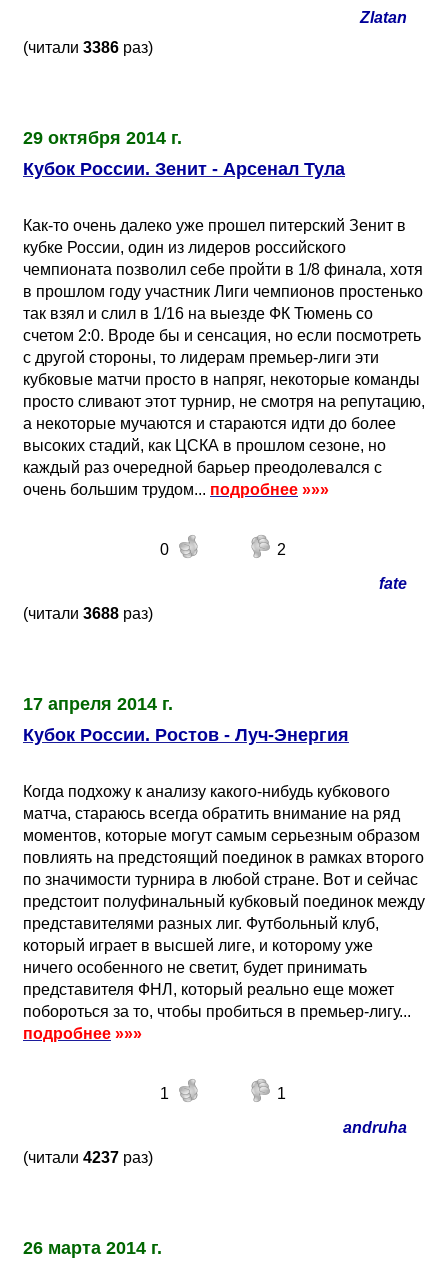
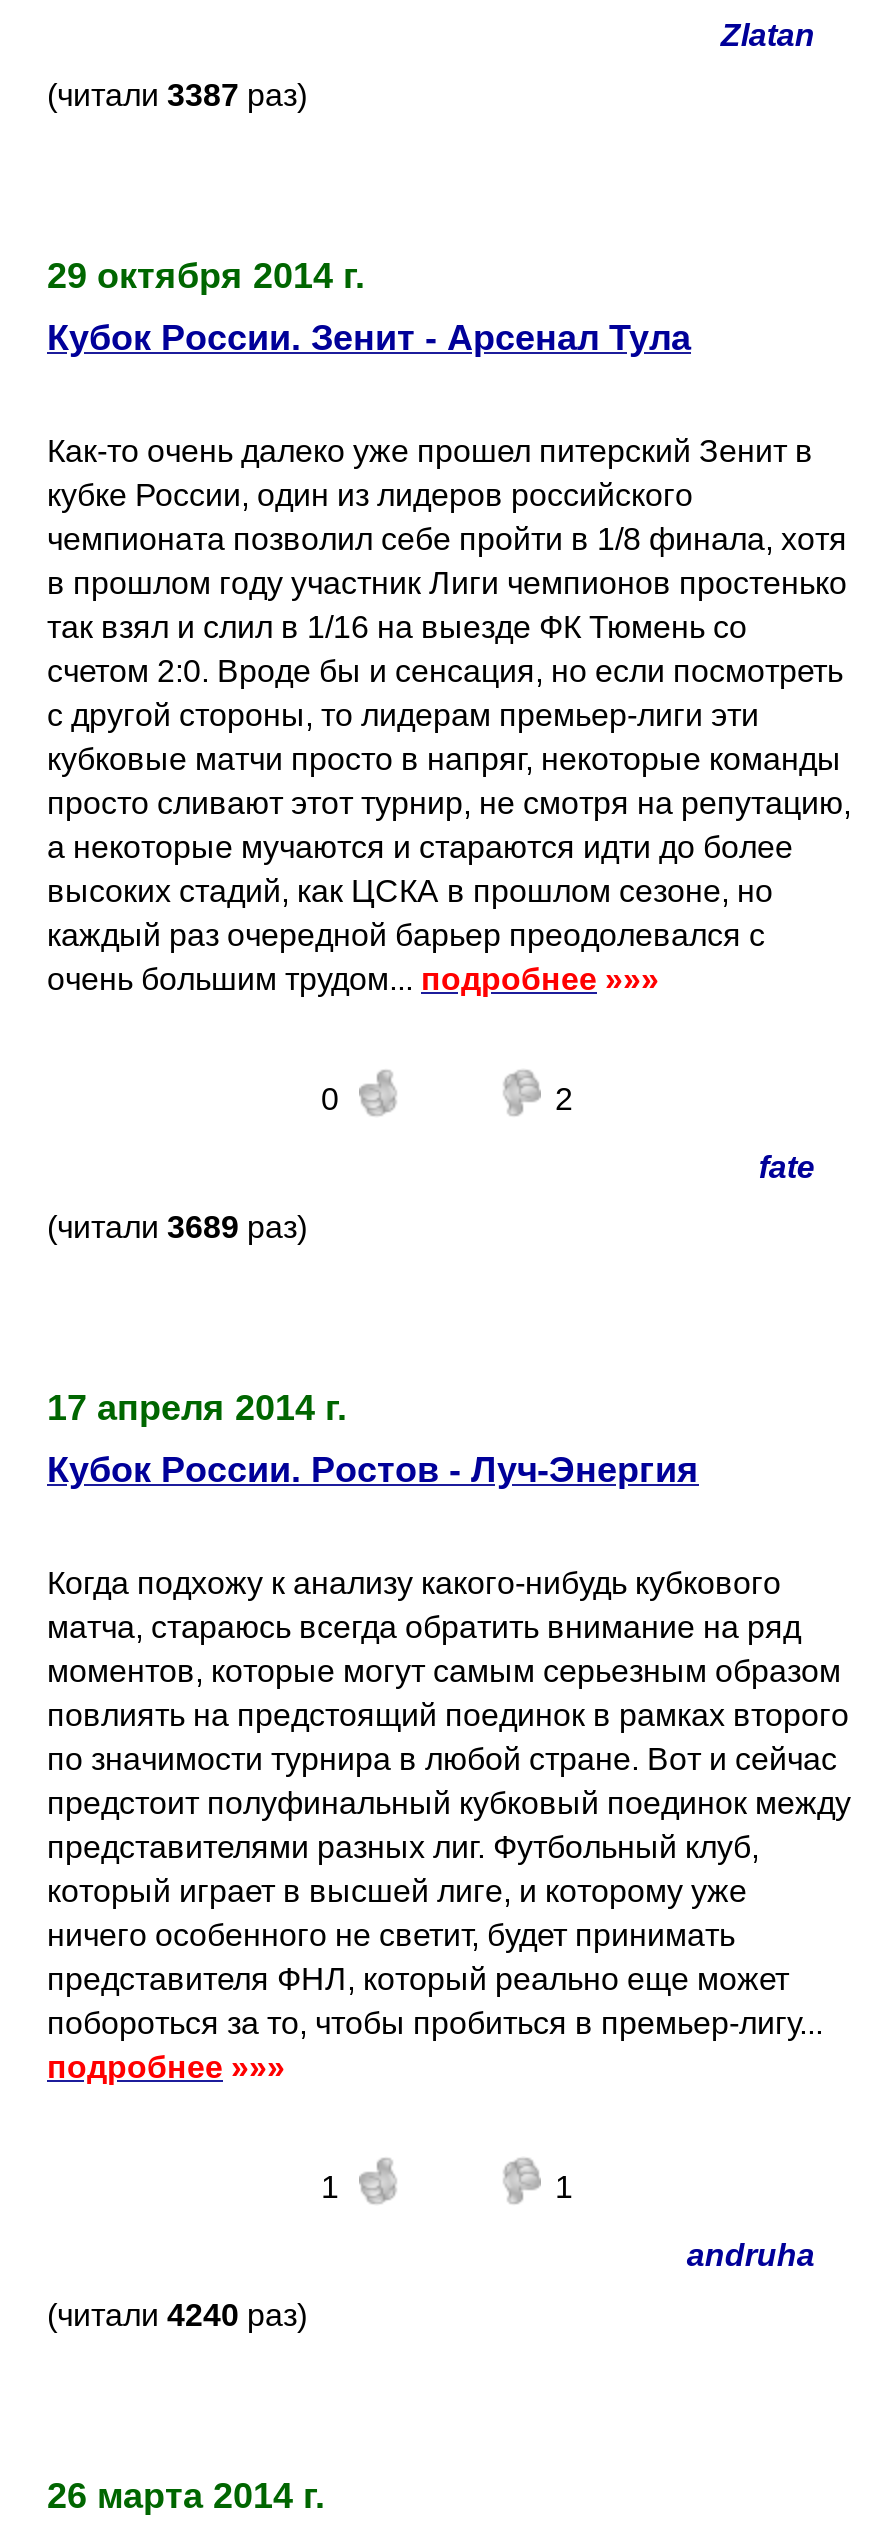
[23,39,153,56] (читали 3386 раз) -> [47,78,307,112] (читали 3387 раз)
[23,605,153,622] (читали 3688 раз) -> [47,1210,307,1244] (читали 3689 раз)
[23,1149,153,1166] (читали 4237 раз) -> [47,2298,307,2332] (читали 4240 раз)

